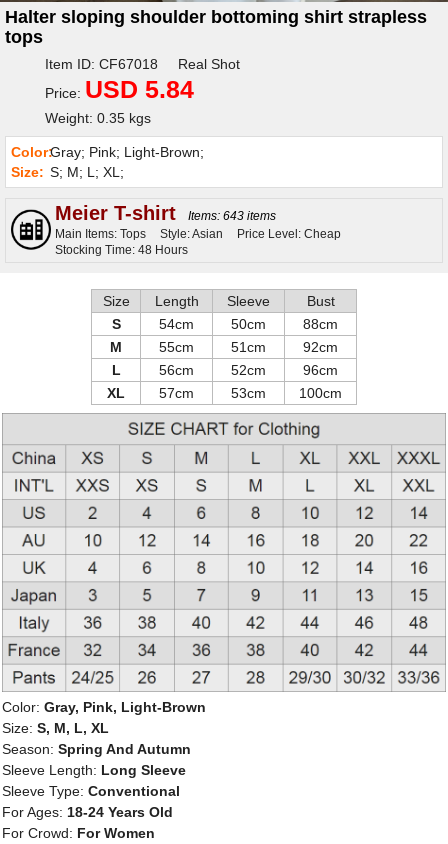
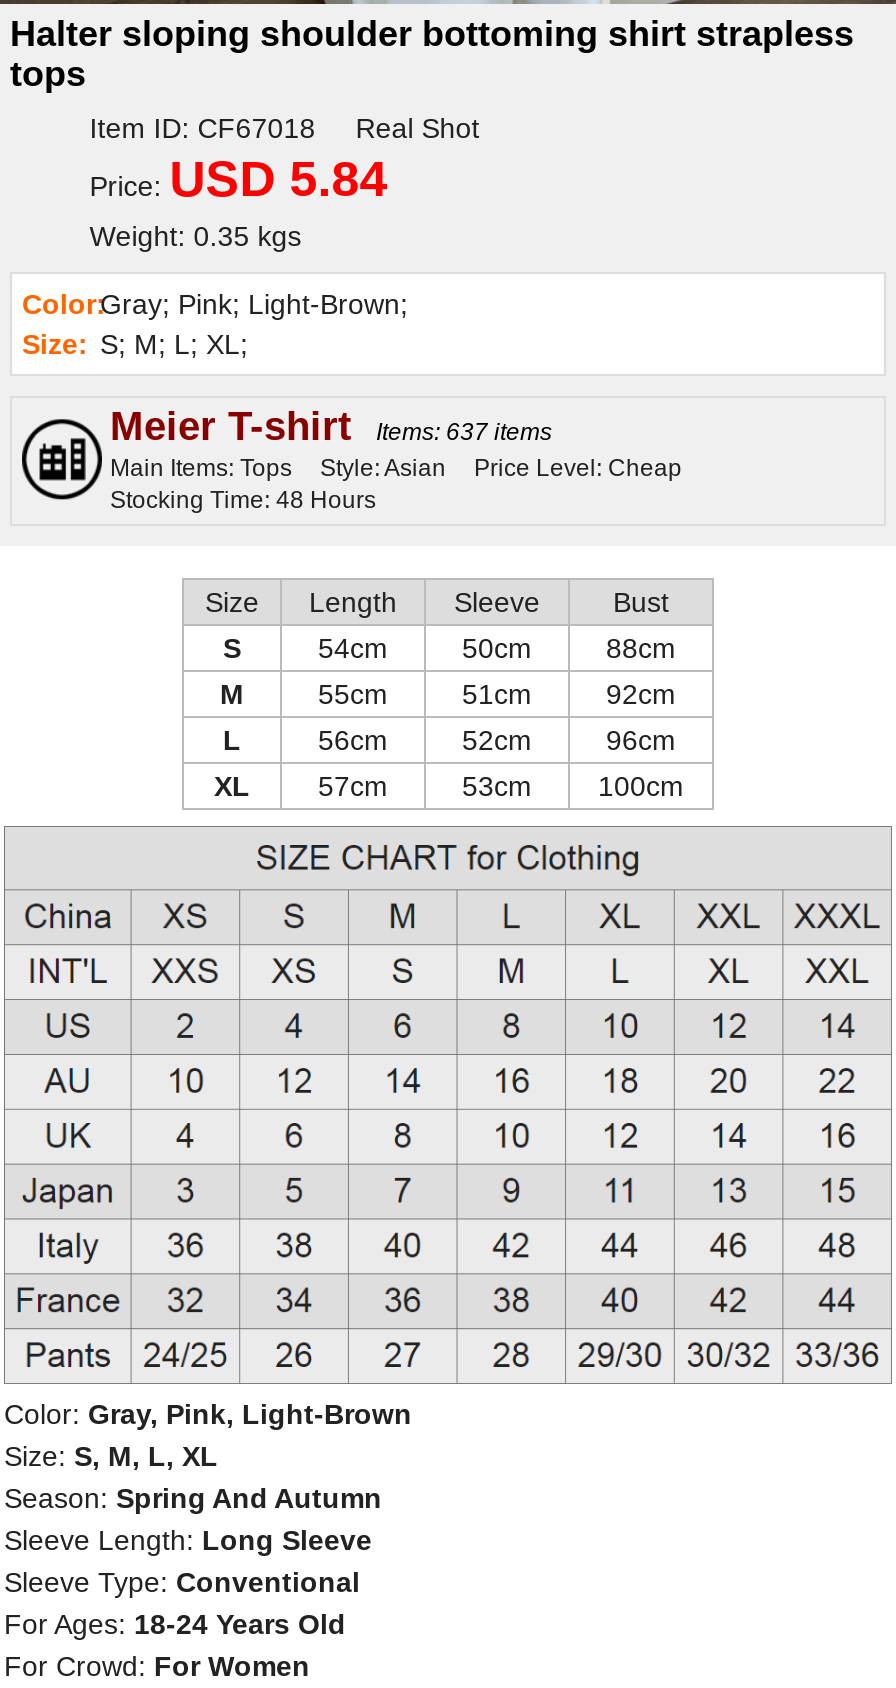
[55,202,276,224] Meier T-shirt Items: 643 items -> [110,404,552,448] Meier T-shirt Items: 637 items

